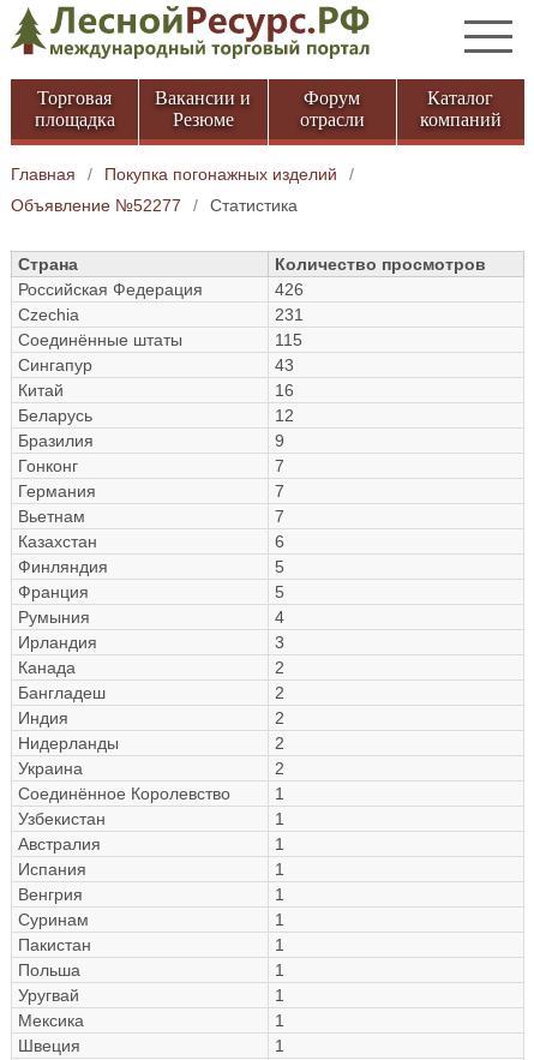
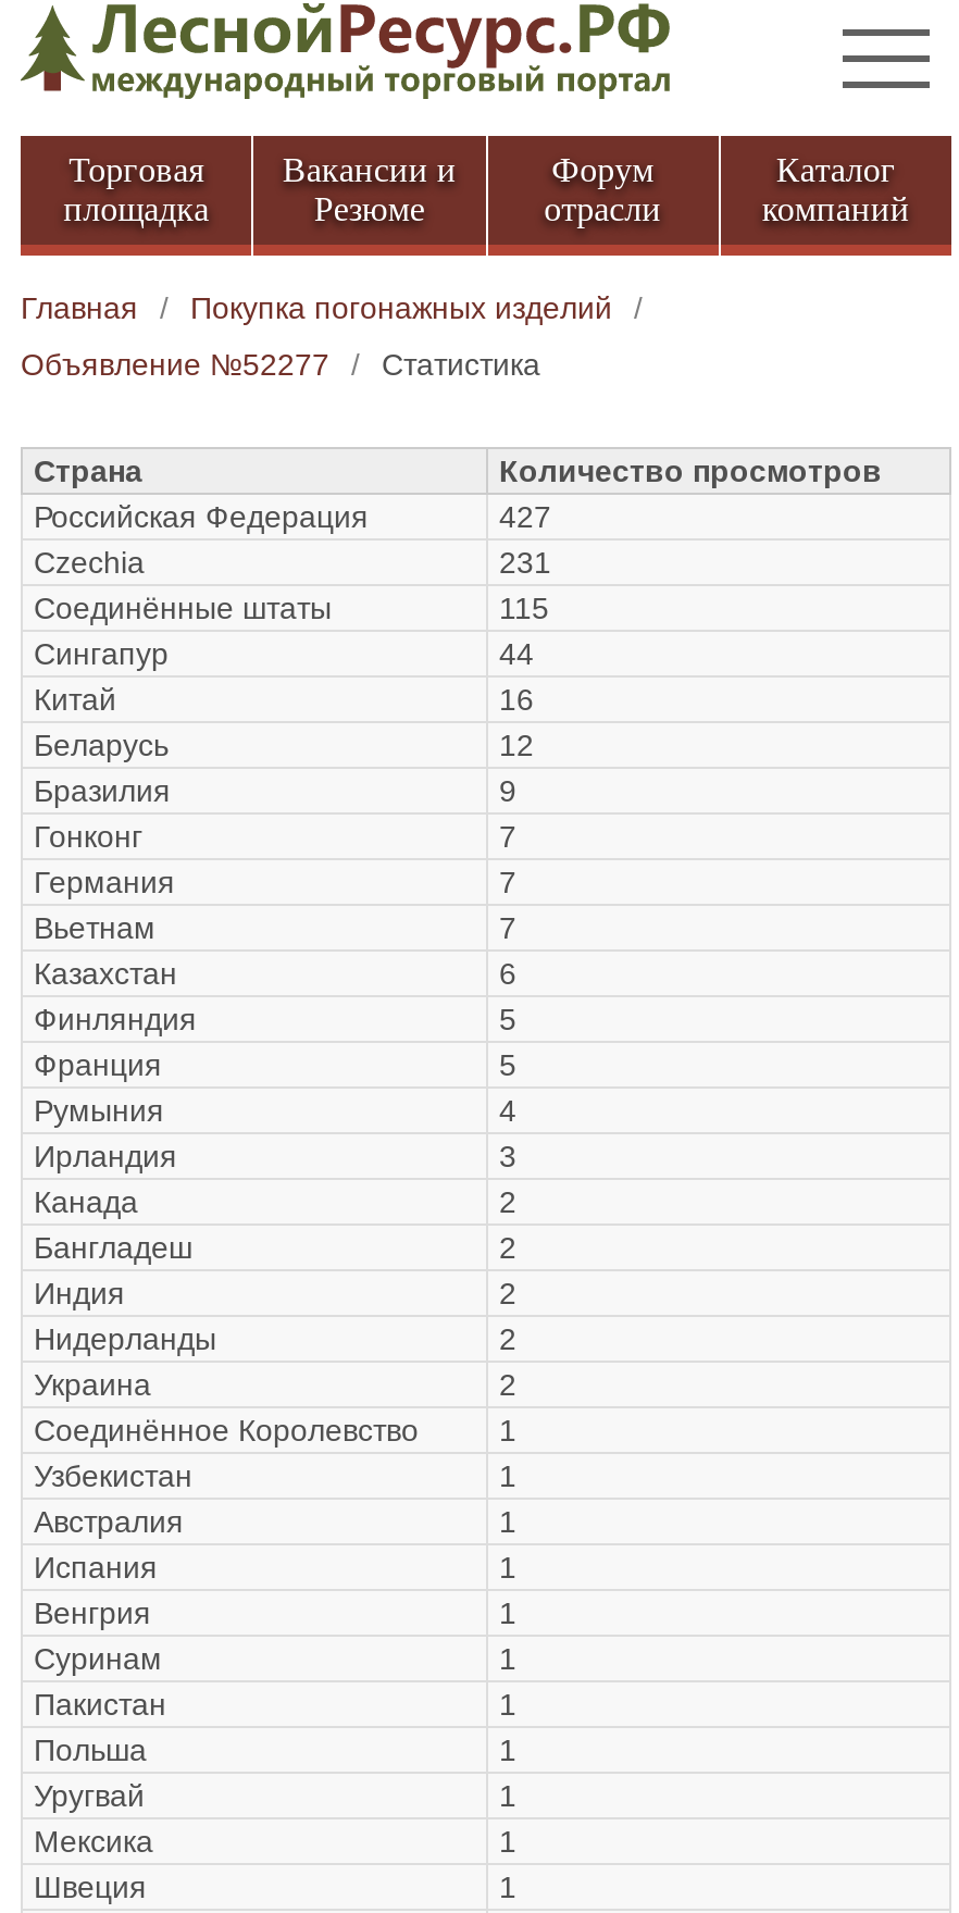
[275,280,304,299] 426 -> [499,499,551,534] 427
[275,355,294,375] 43 -> [499,636,534,671] 44

